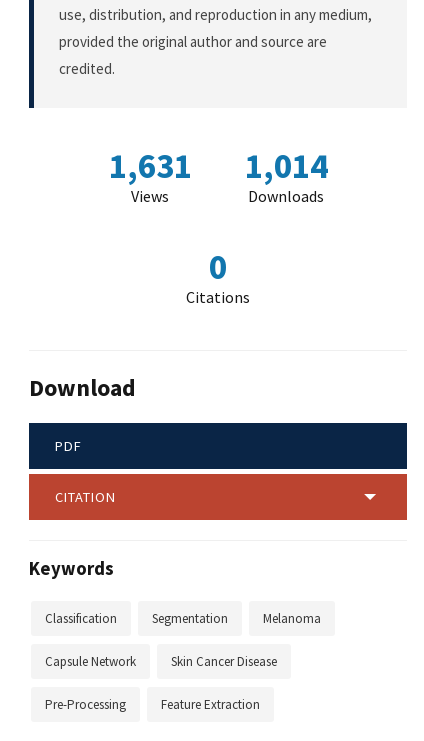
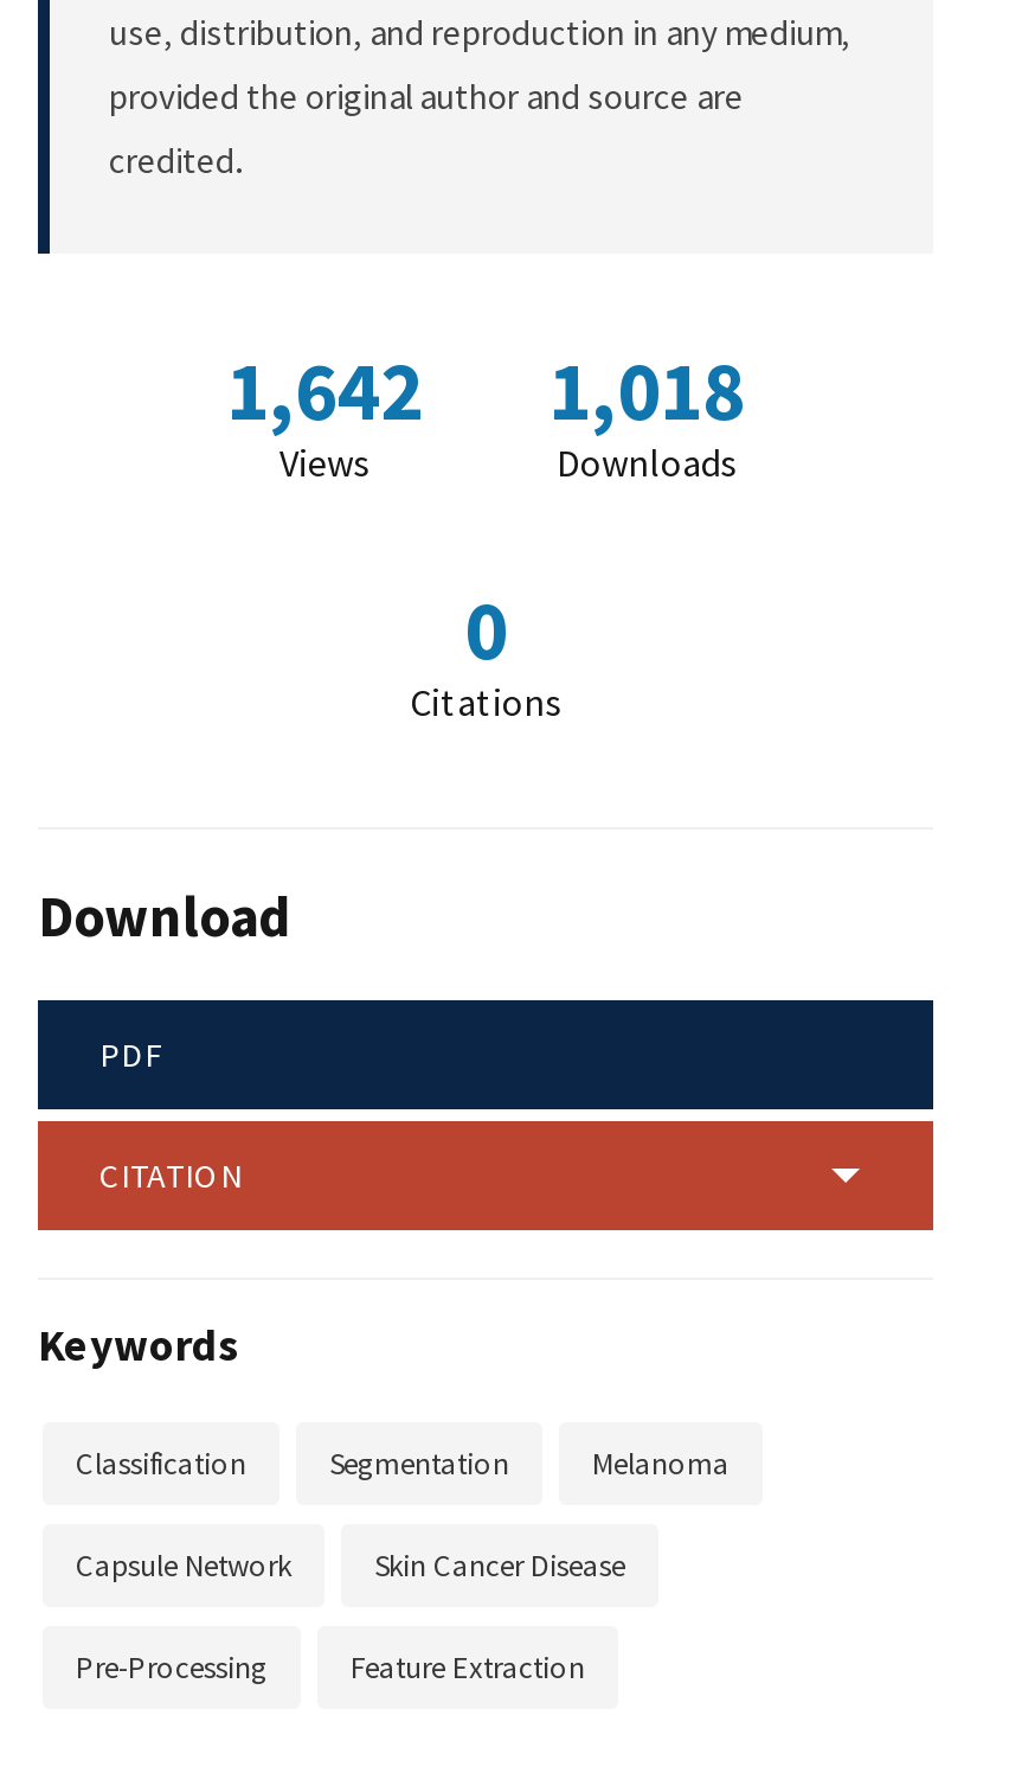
[108,144,191,188] 1,631 -> [226,340,423,444] 1,642
[244,144,327,188] 1,014 -> [548,340,745,444] 1,018

